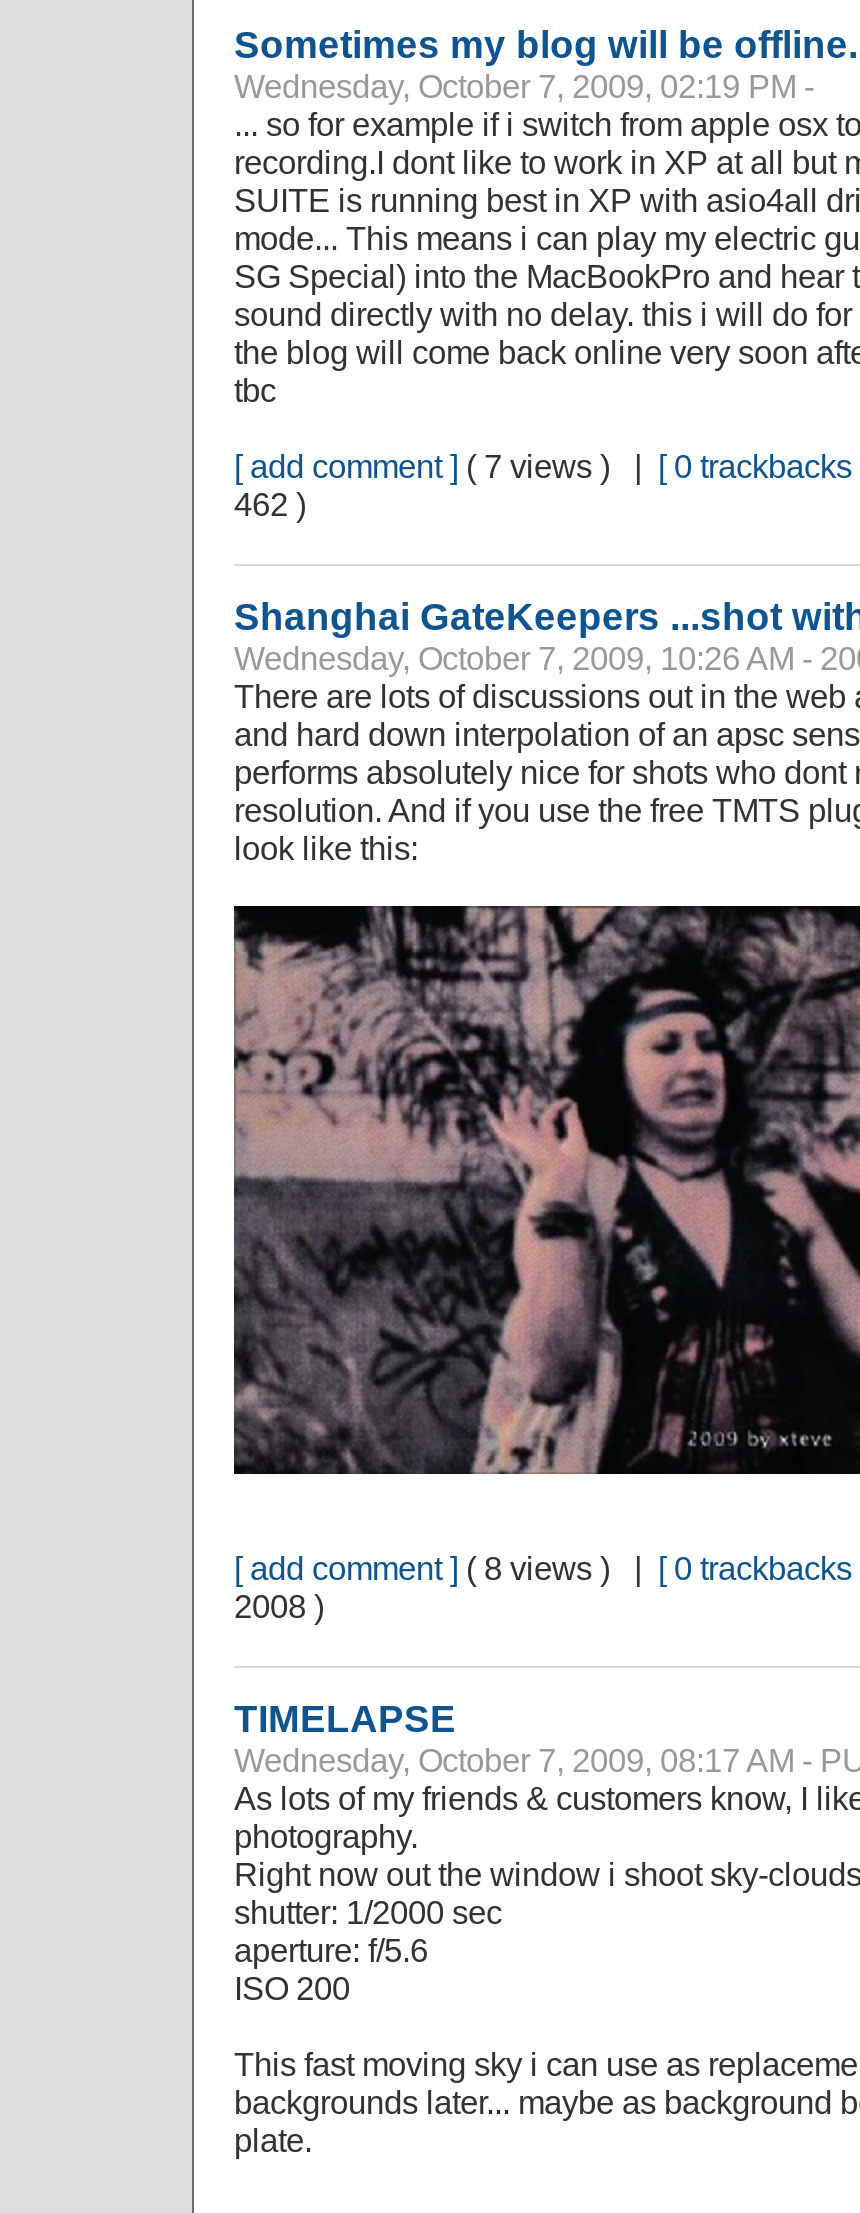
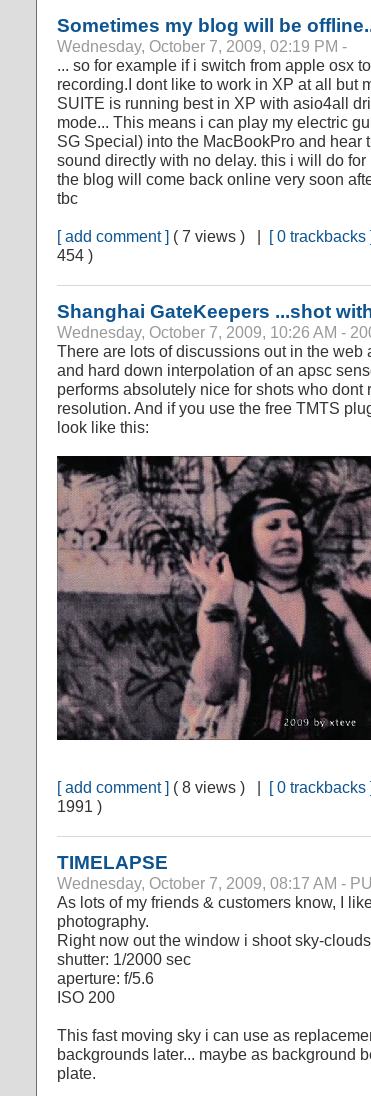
[234,486,306,522] 462 ) -> [56,246,92,264] 454 )
[234,1588,324,1624] 2008 ) -> [56,797,101,815] 1991 )

